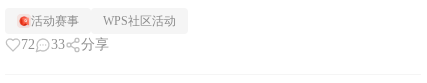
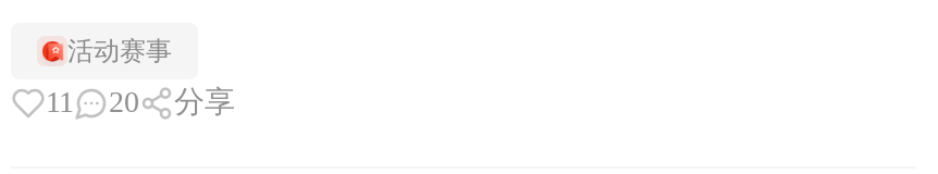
[21,14,176,52] WPS社区活动 | 72 | 33 -> [46,87,139,119] 11 | 20

